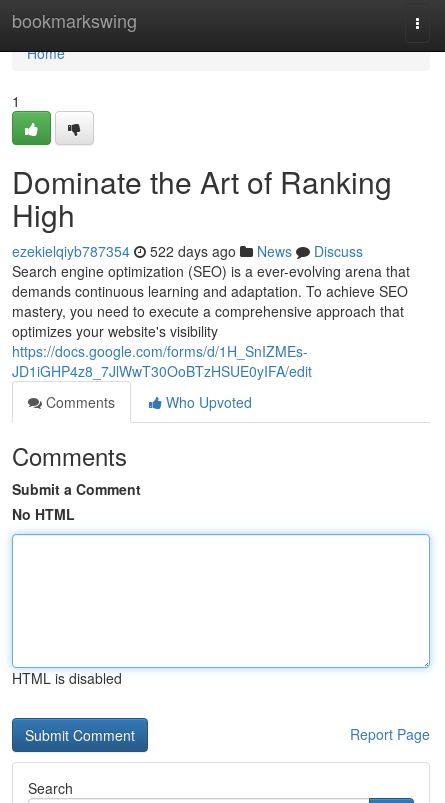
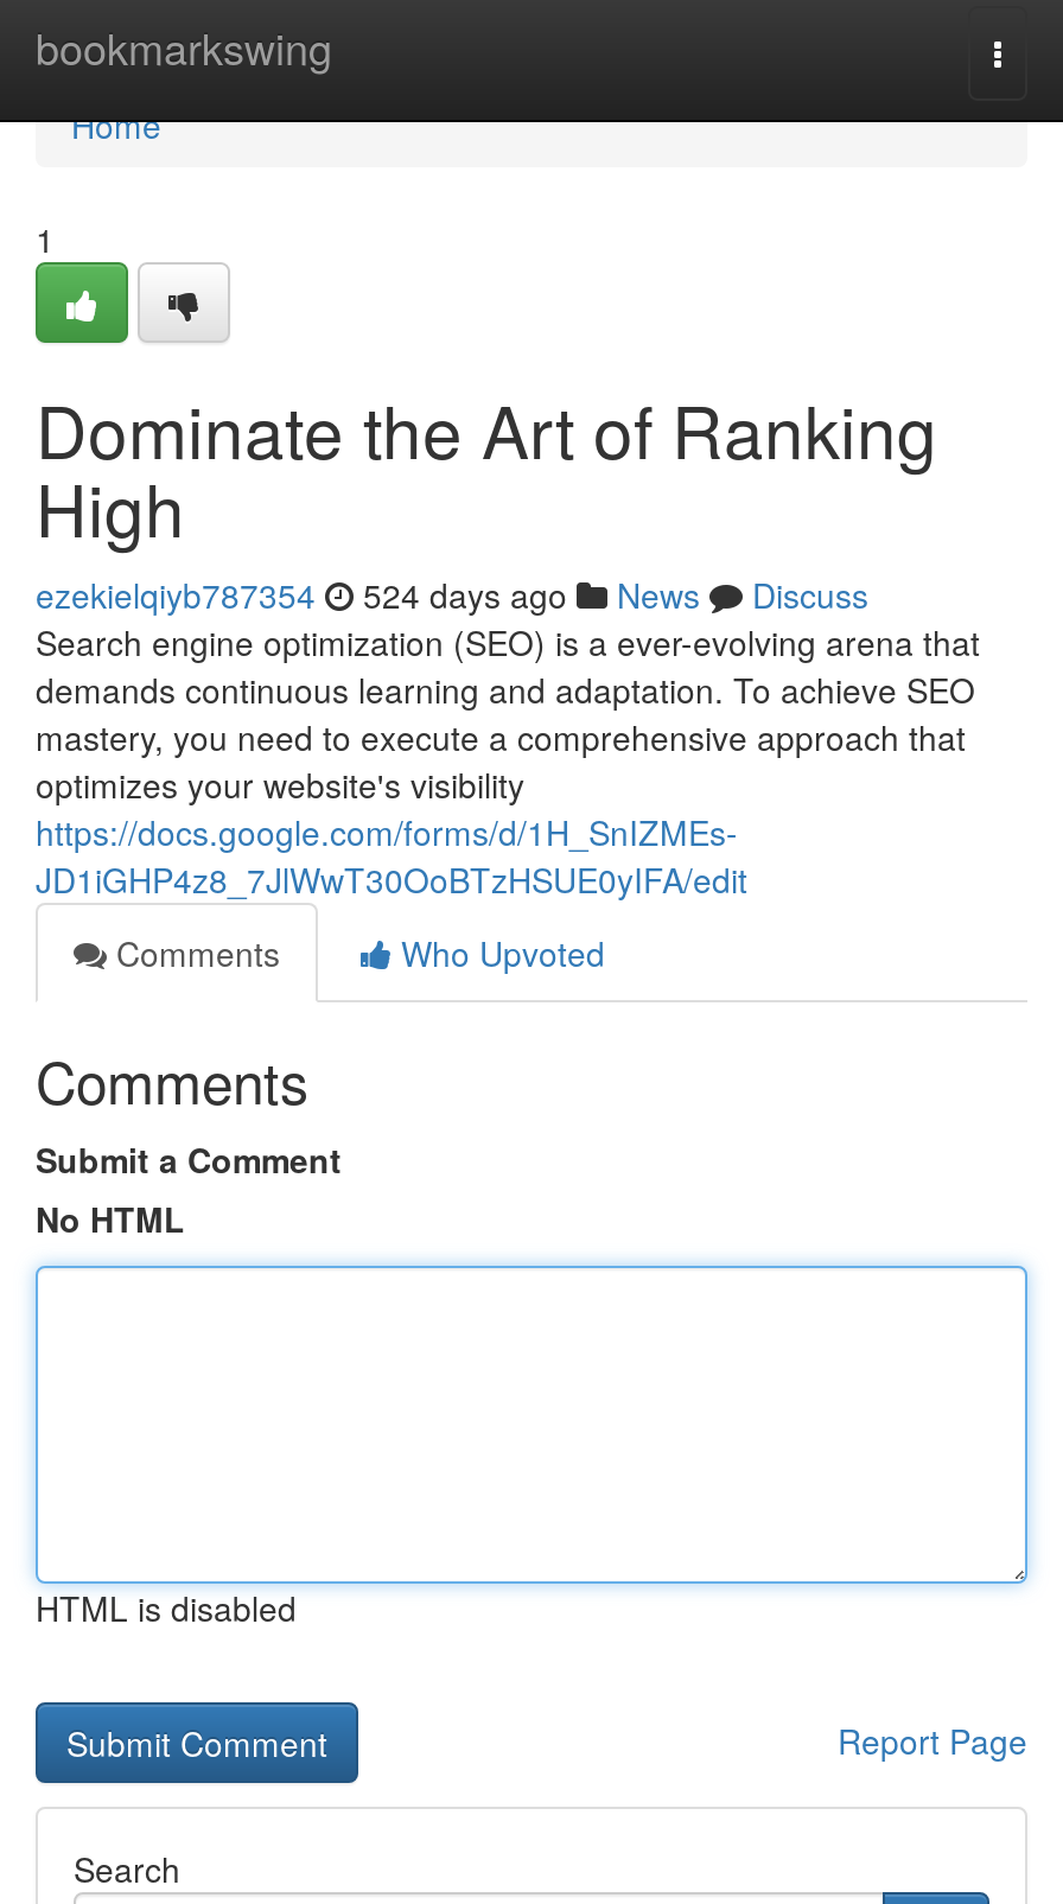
[12,241,363,261] ezekielqiyb787354 522 days ago News Discuss -> [36,571,868,618] ezekielqiyb787354 524 days ago News Discuss

